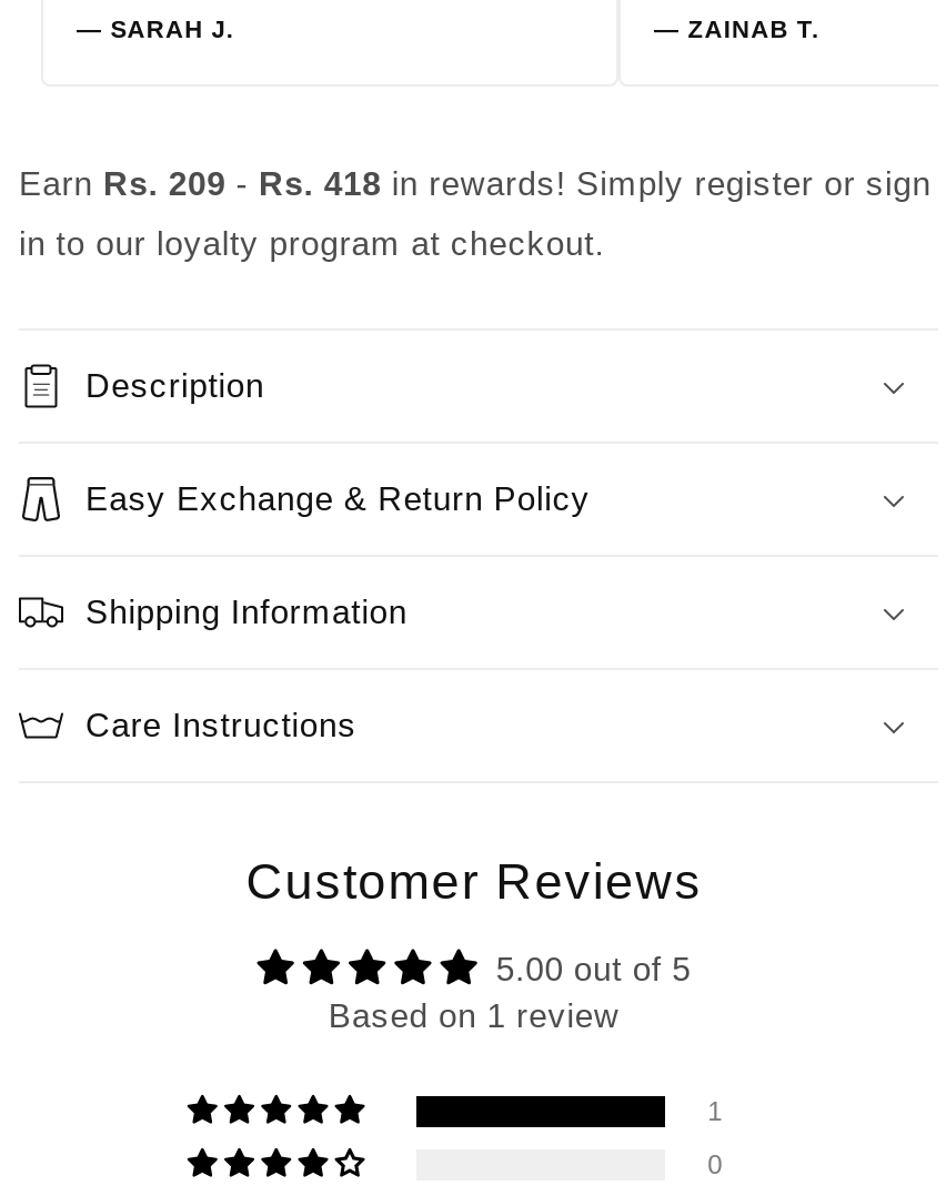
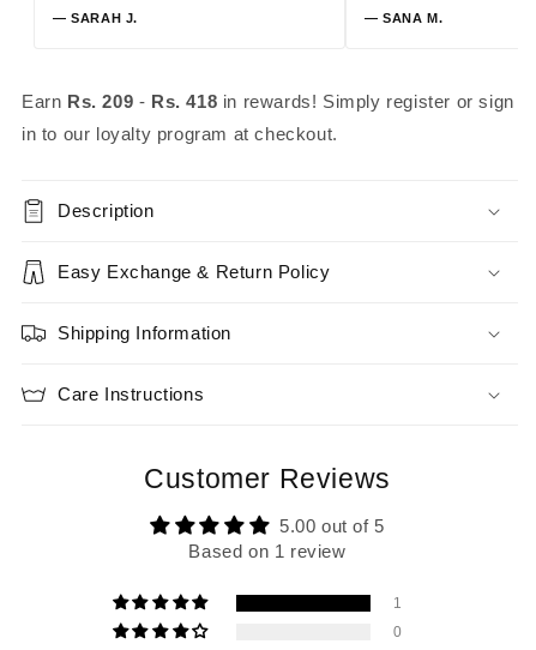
[654,14,820,41] — ZAINAB T. -> [365,11,443,25] — SANA M.

